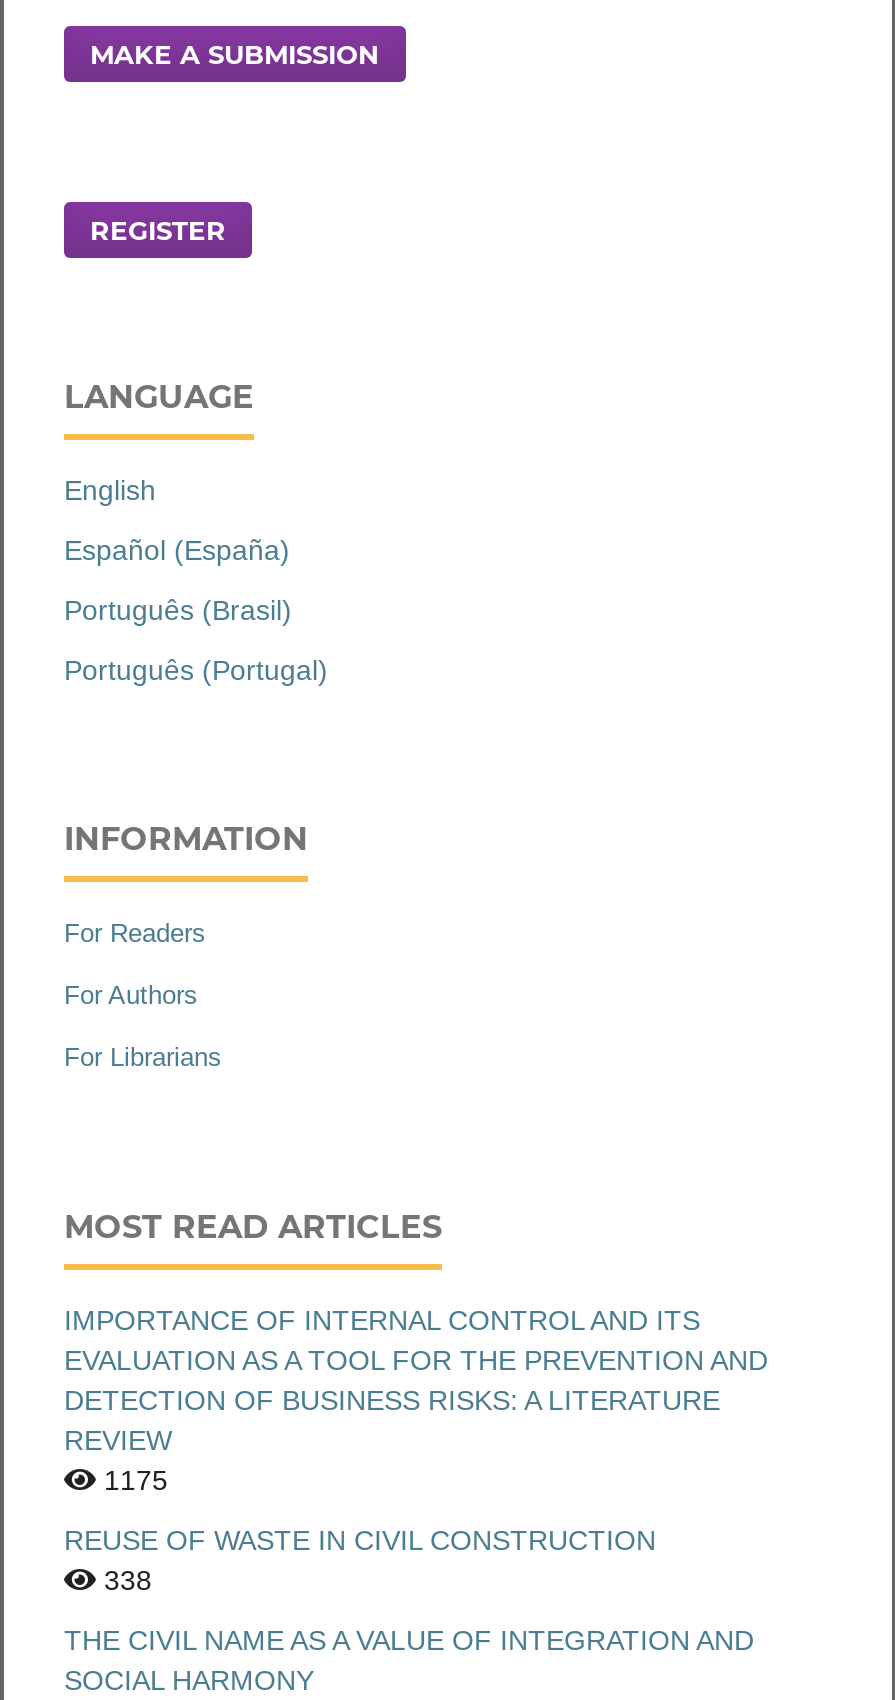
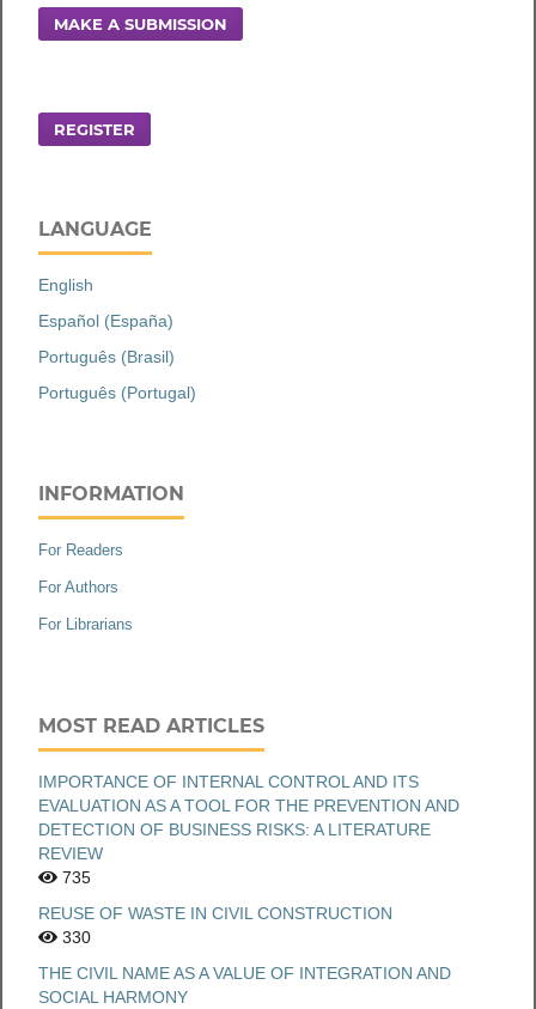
[96,1464,168,1496] 1175 -> [57,868,91,887] 735
[96,1564,152,1596] 338 -> [57,927,91,947] 330

